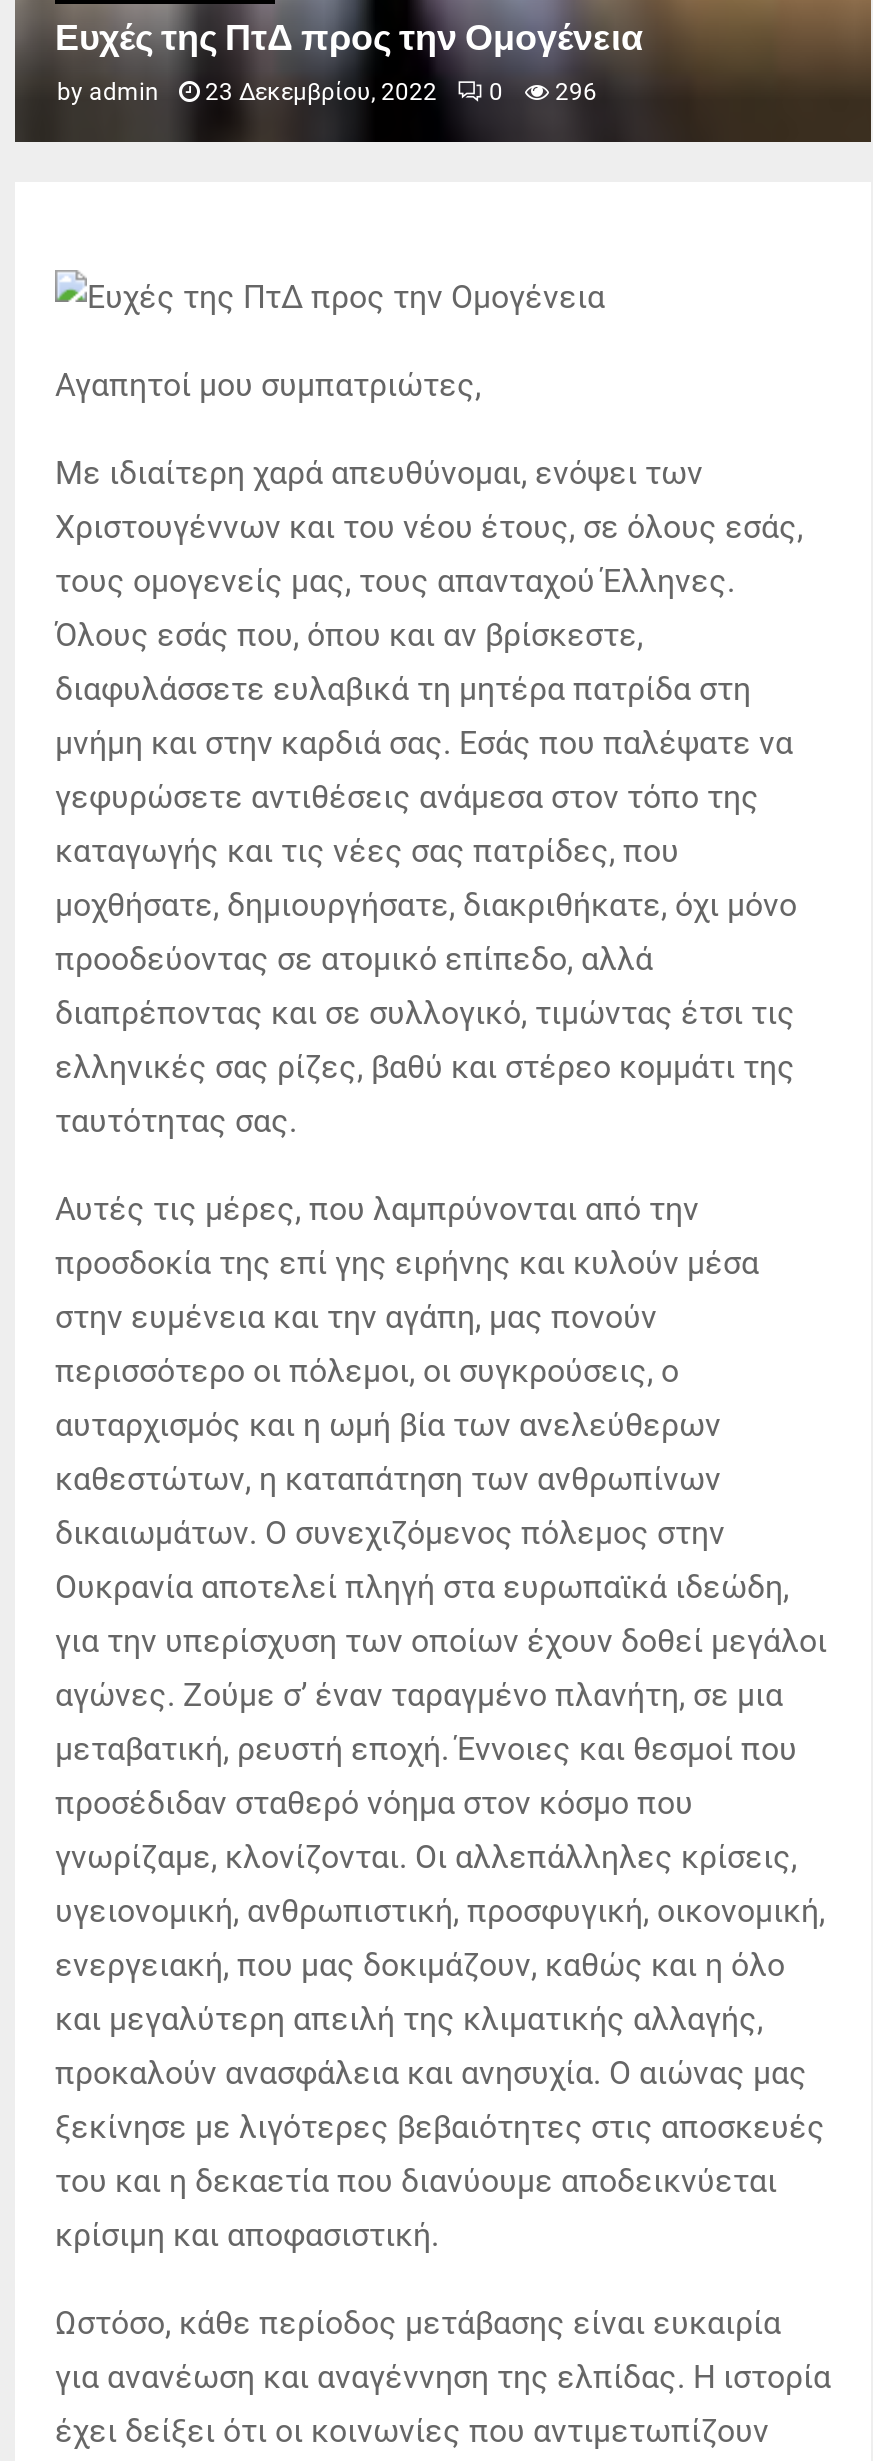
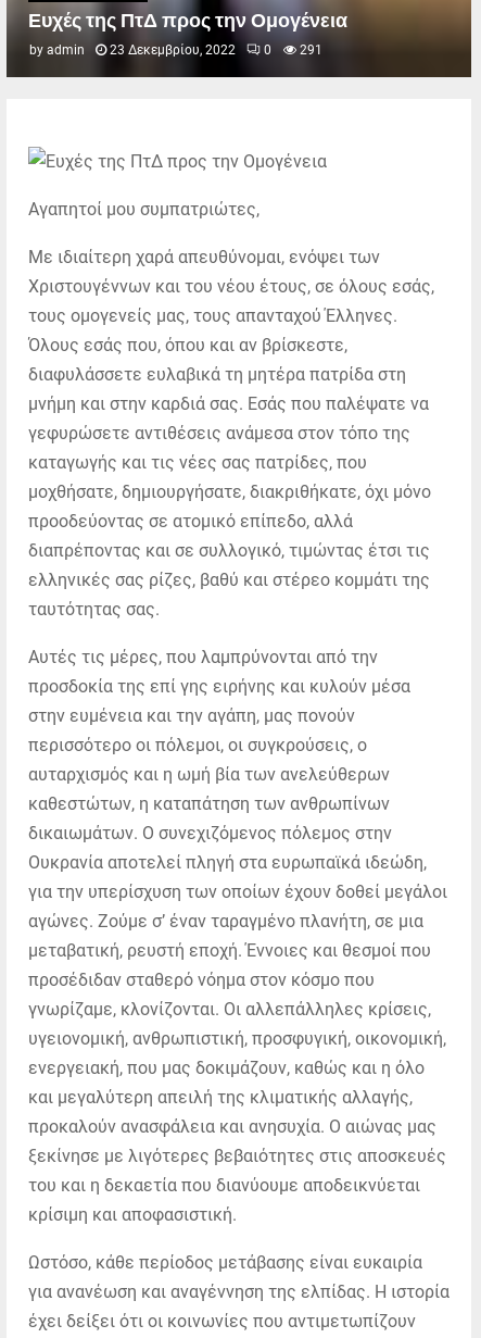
[57,78,597,106] by admin 23 Δεκεμβρίου, 2022 0 296 -> [29,42,322,58] by admin 23 Δεκεμβρίου, 2022 0 291

